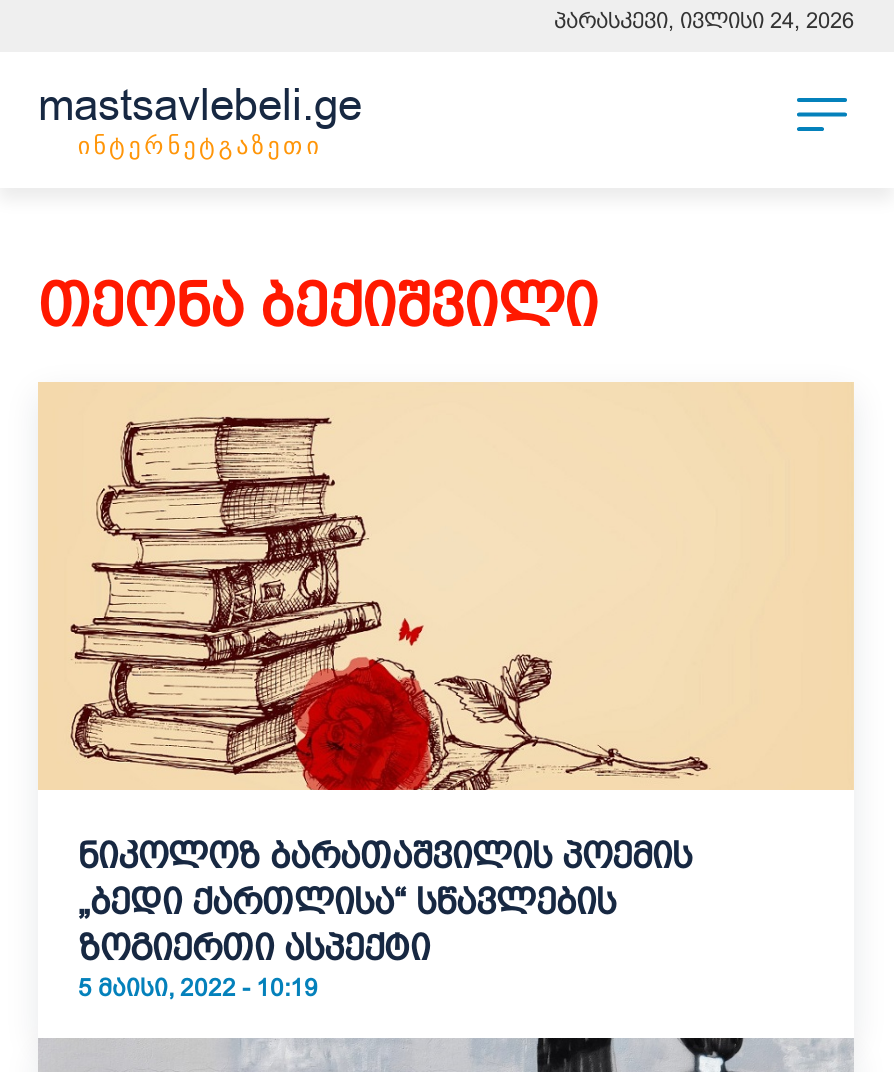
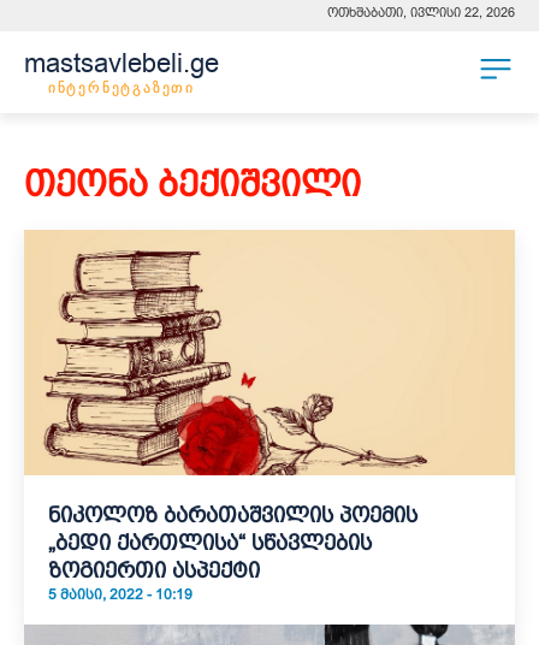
[554,8,854,32] პარასკევი, ივლისი 24, 2026 -> [327,5,515,19] ოთხშაბათი, ივლისი 22, 2026

